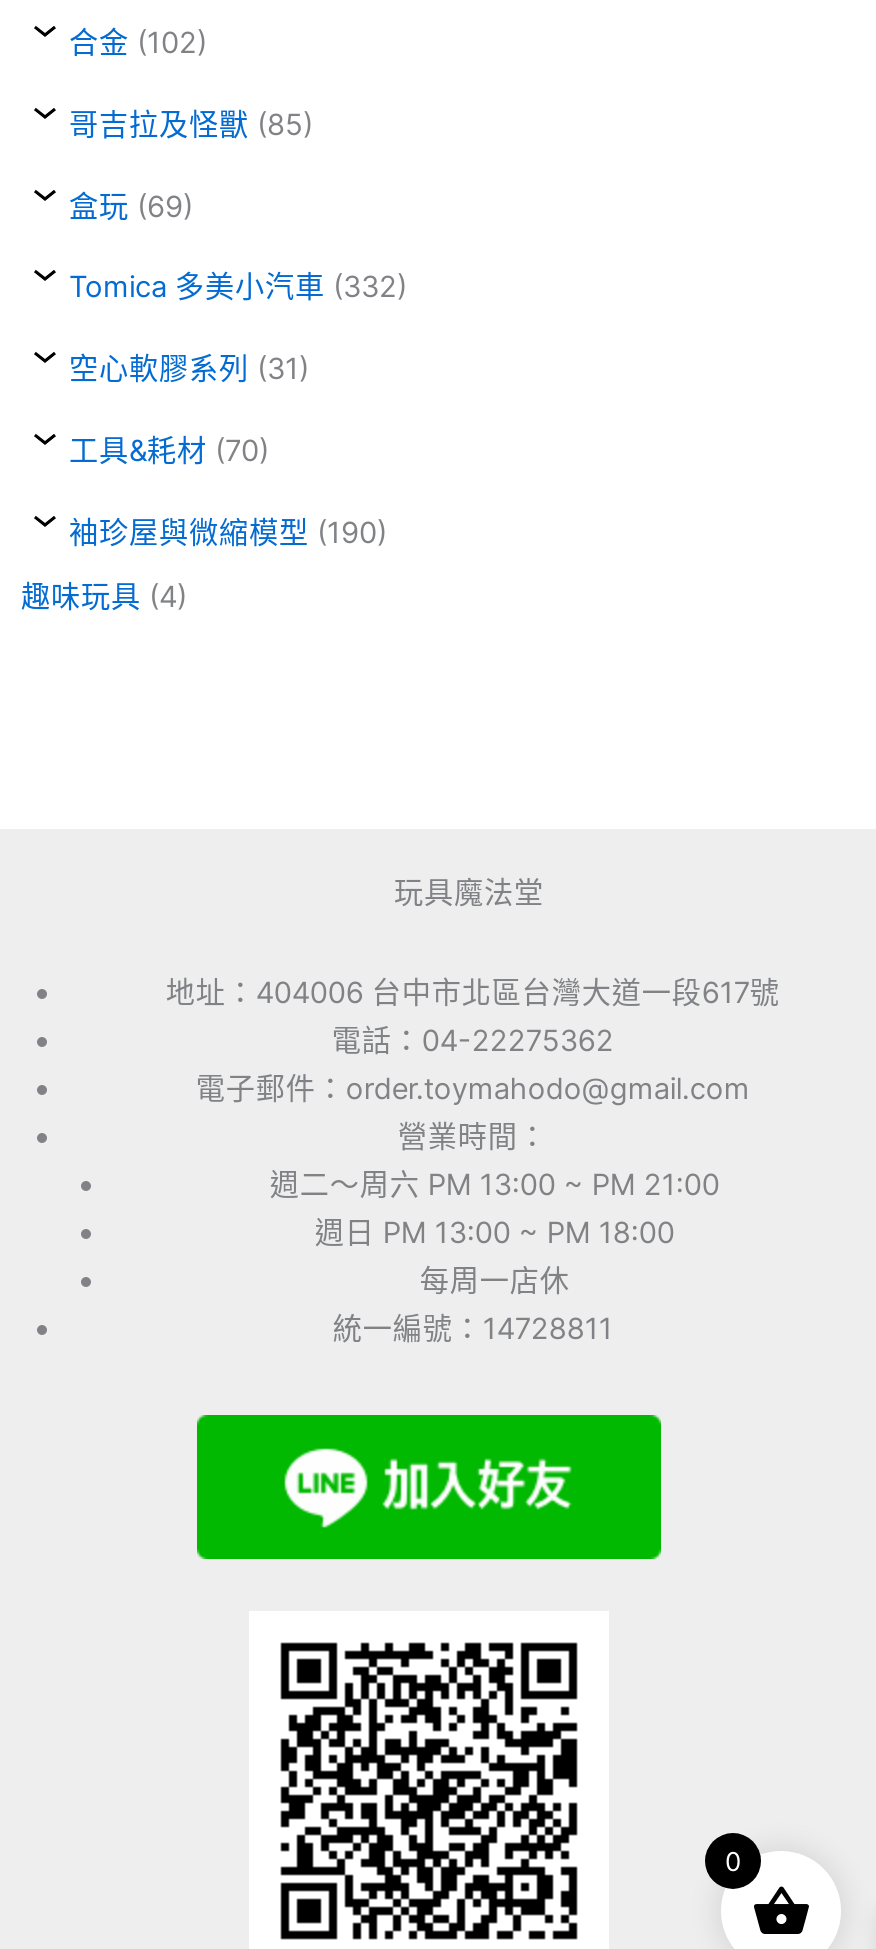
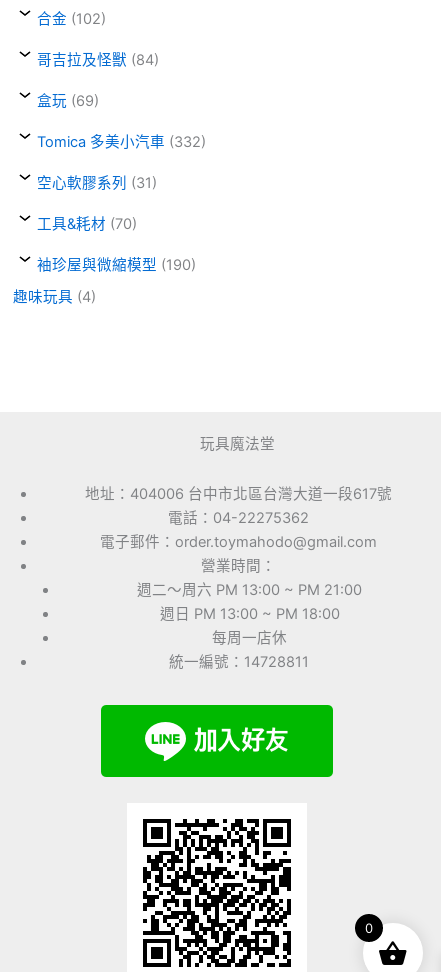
[69,106,313,142] 哥吉拉及怪獸(85) -> [37,51,159,69] 哥吉拉及怪獸(84)

